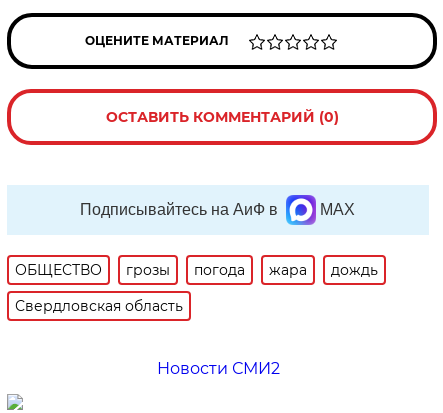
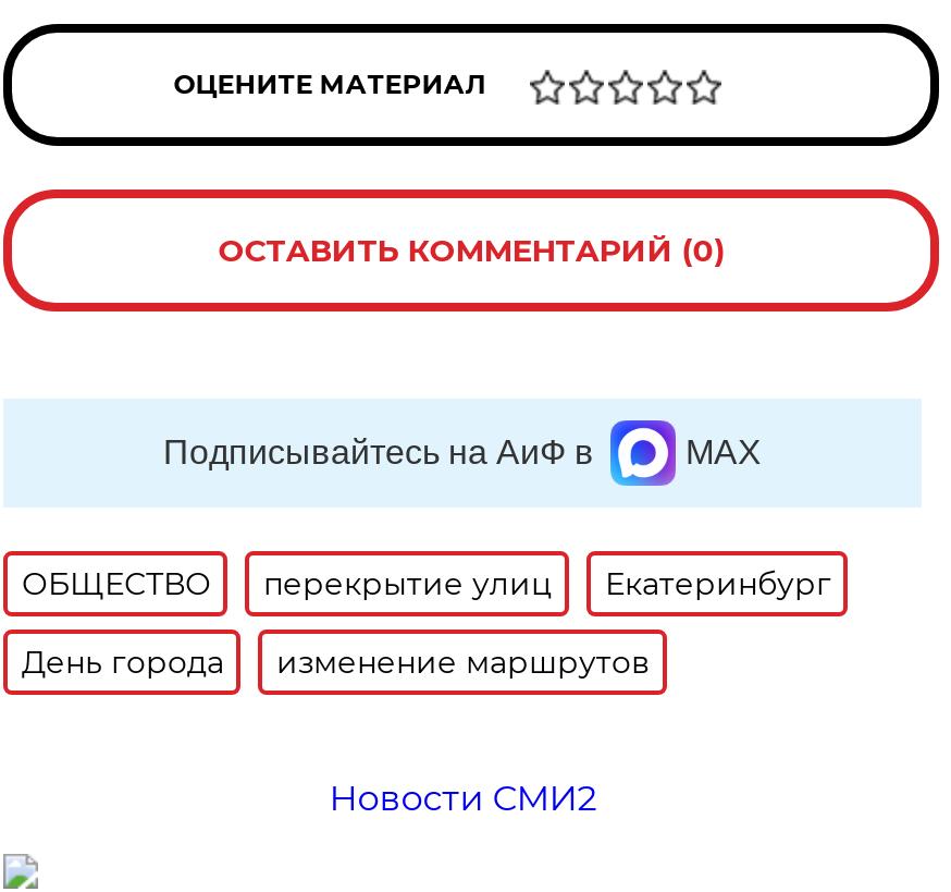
[126,261,378,279] грозы | погода | жара | дождь -> [263,564,831,603] перекрытие улиц | Екатеринбург
[15,297,183,315] Свердловская область -> [22,642,650,682] День города | изменение маршрутов

